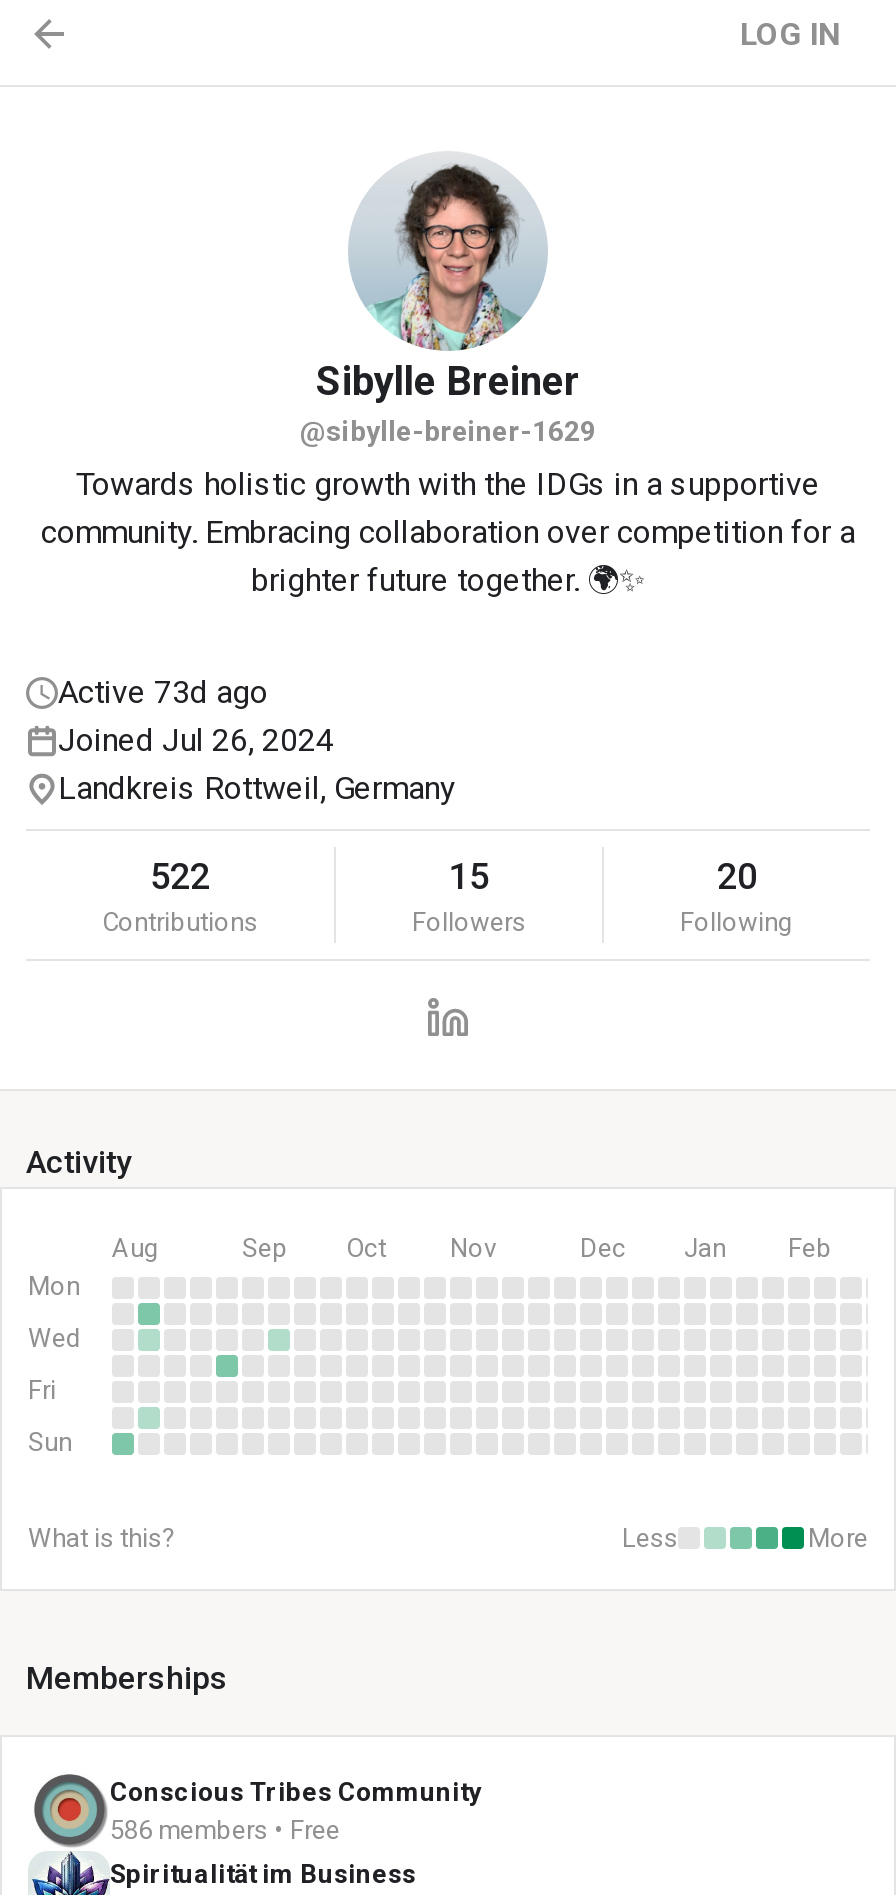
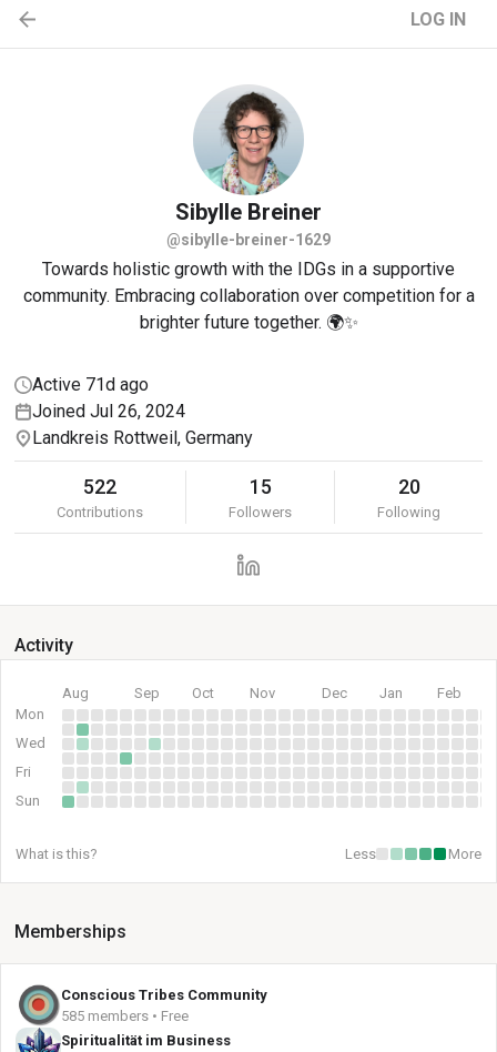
[58,673,268,711] Active 73d ago -> [32,374,149,395] Active 71d ago
[110,1815,340,1845] 586 members • Free -> [61,1008,189,1024] 585 members • Free

